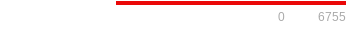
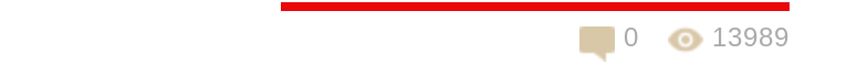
[318,10,346,24] 6755 -> [712,22,790,53] 13989

